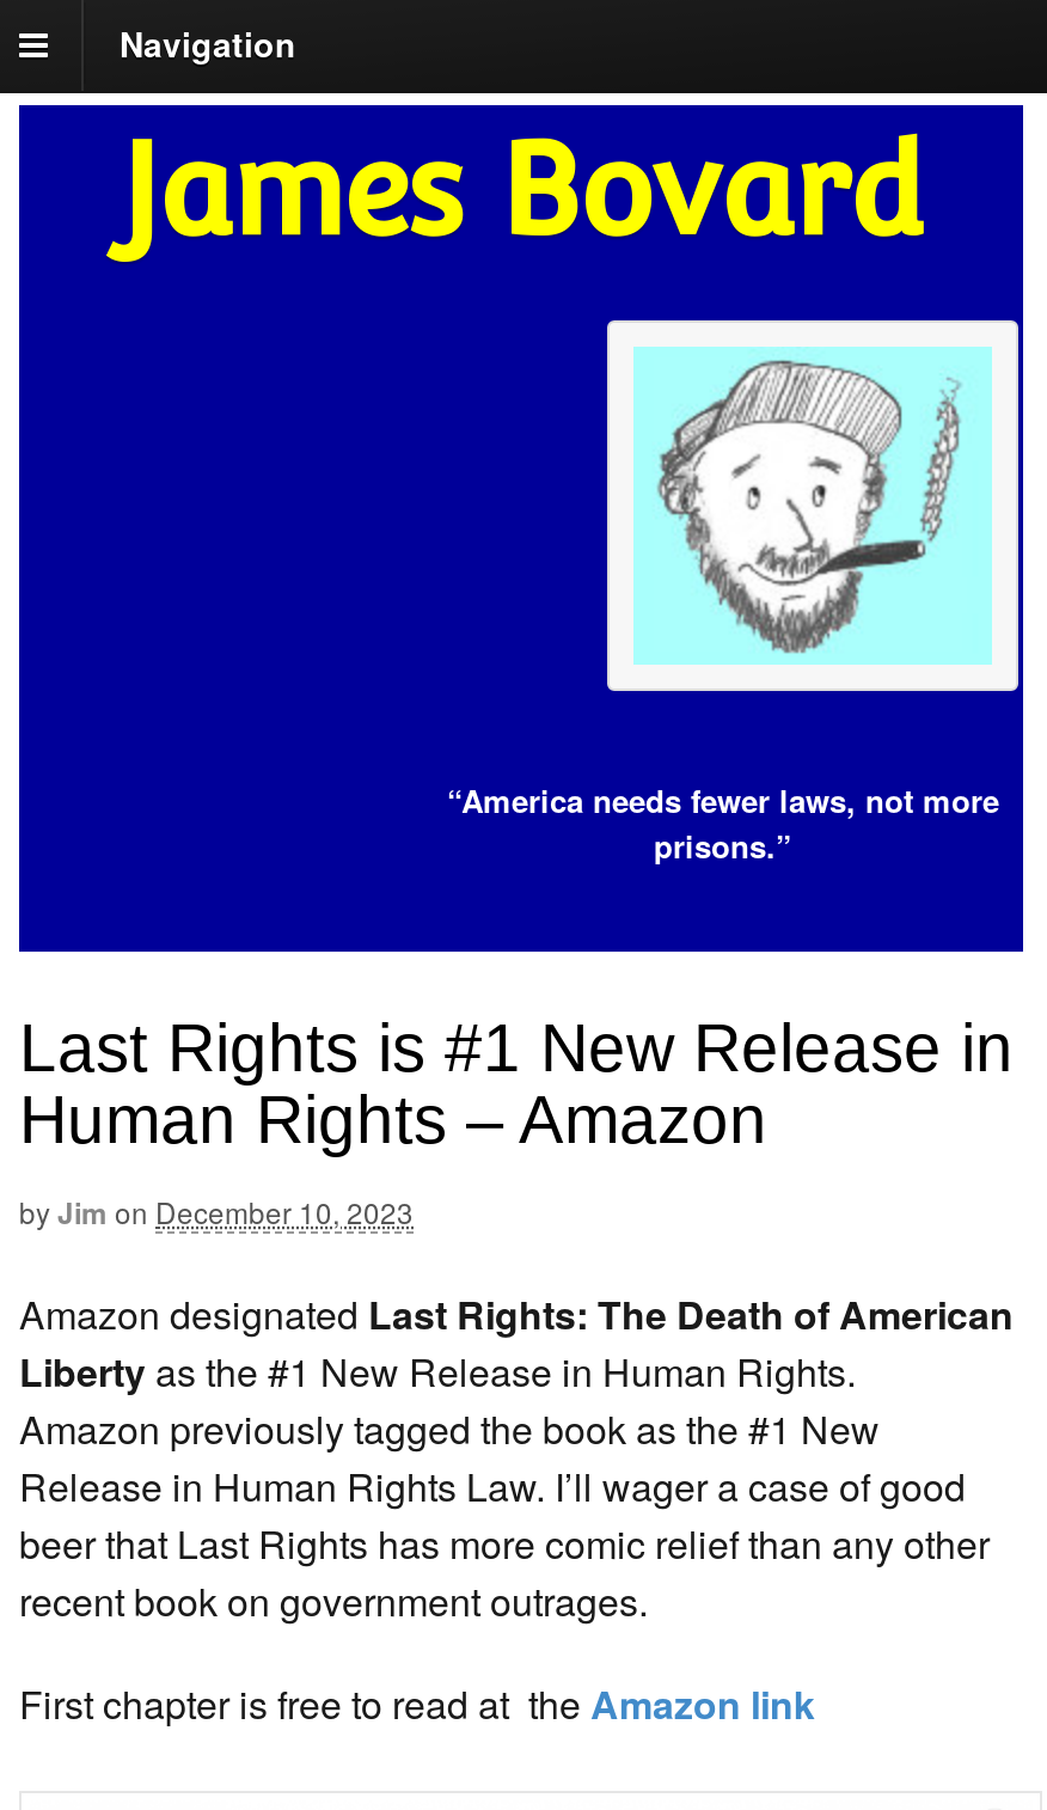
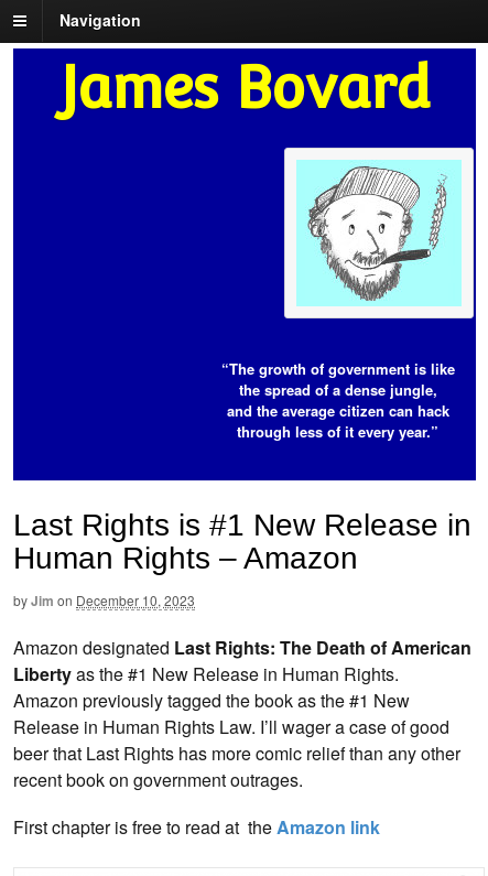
[447,778,999,869] “America needs fewer laws, not more | prisons.” -> [221,359,454,442] “The growth of government is like | the spread of a dense jungle, | and the average citizen can hack | through less of it every year.”

